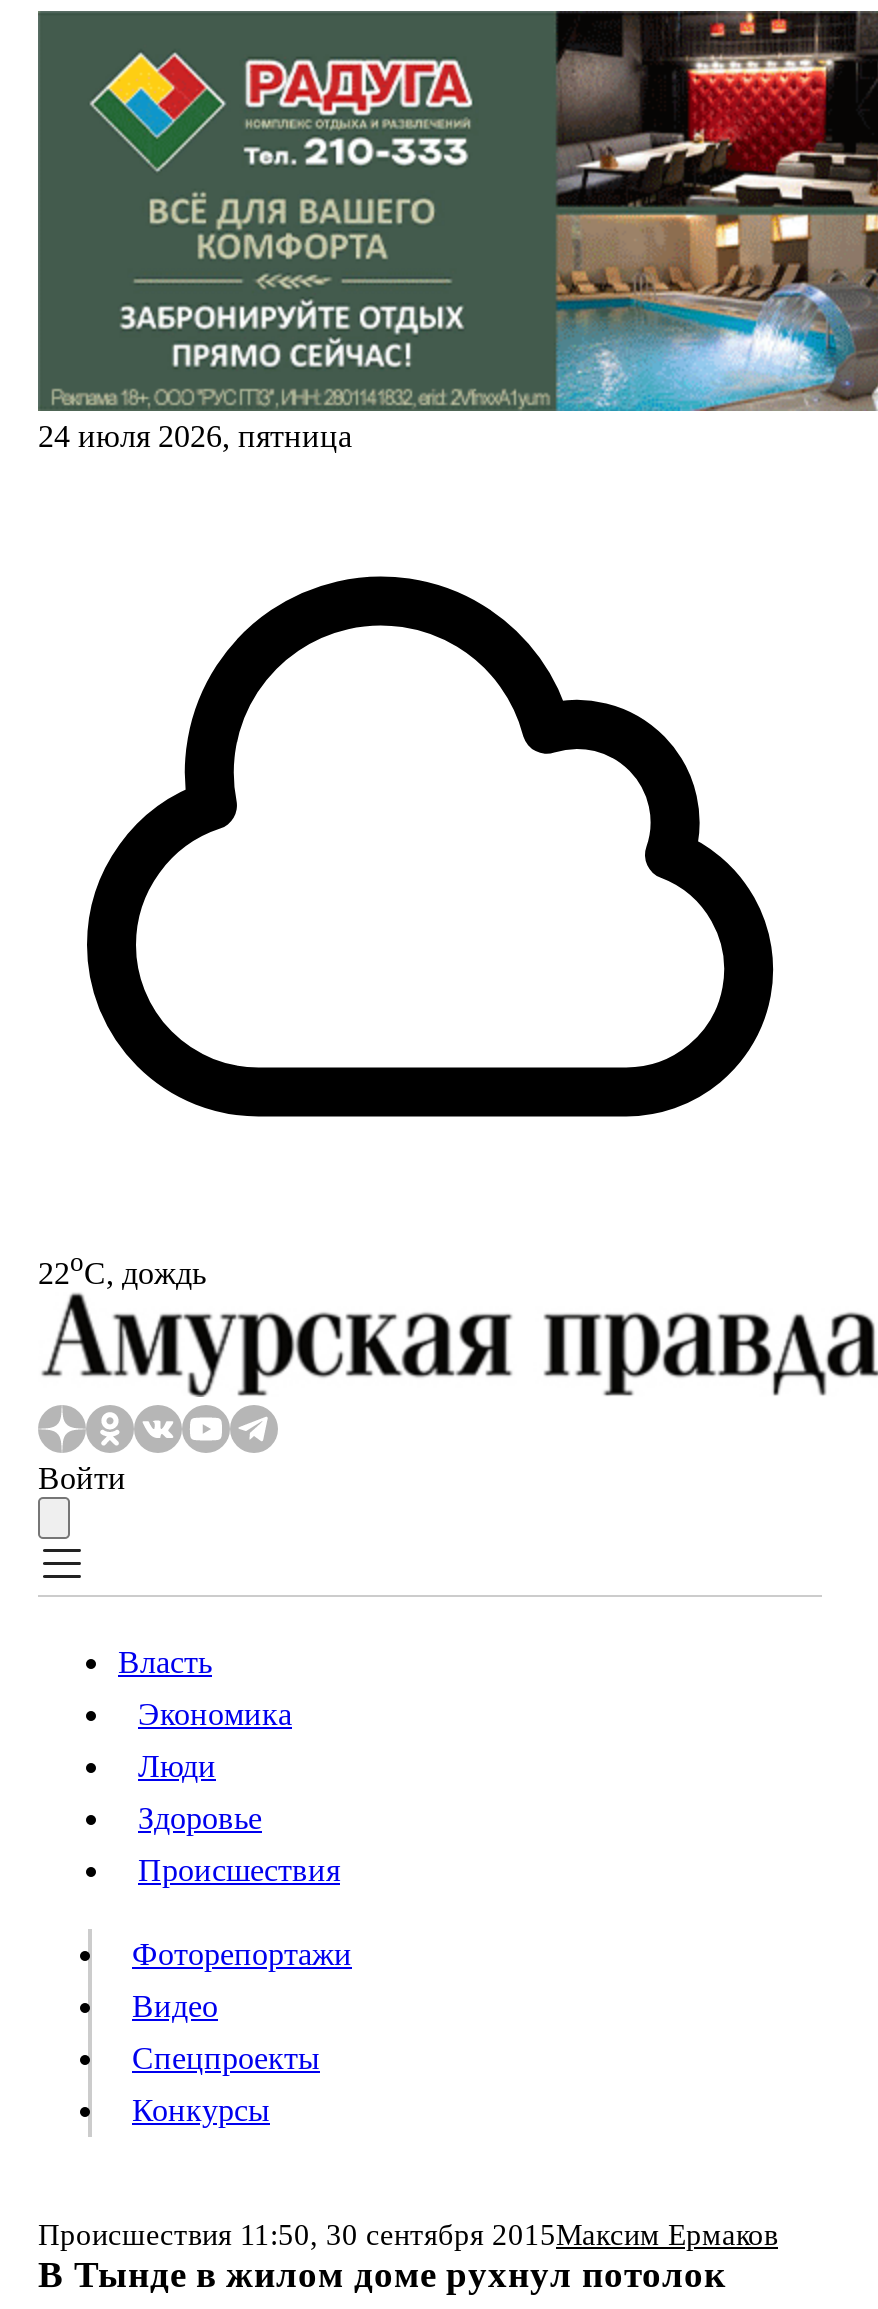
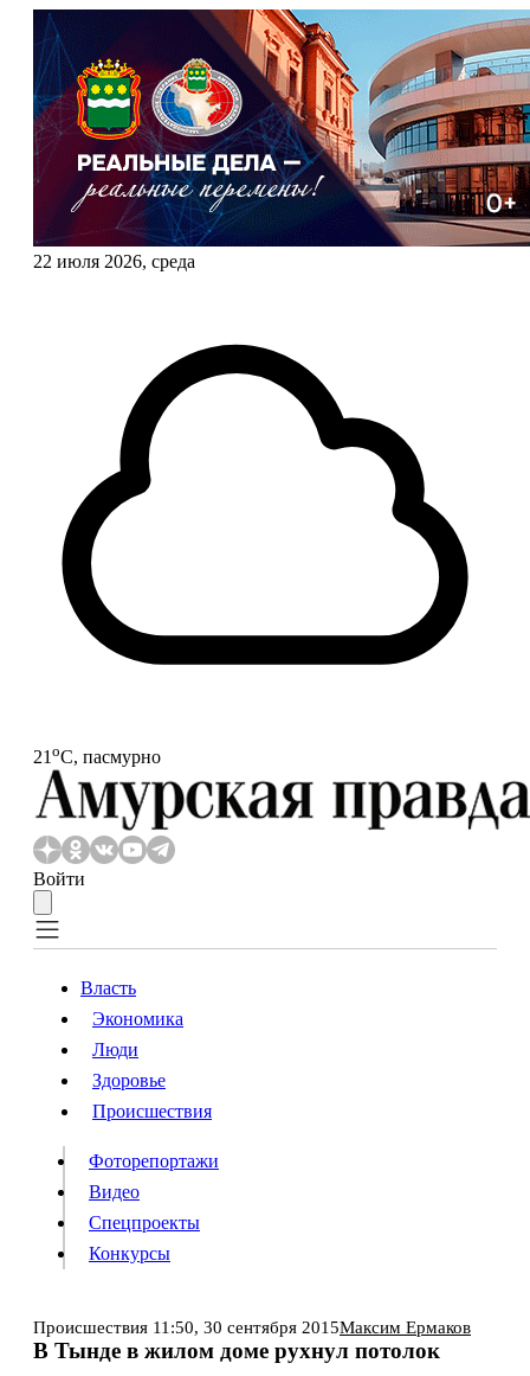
[38,9,872,453] [image] | 24 июля 2026, пятница -> [33,8,526,271] [image] | 22 июля 2026, среда
[38,1247,206,1290] 22oС, дождь -> [33,742,161,767] 21oС, пасмурно

